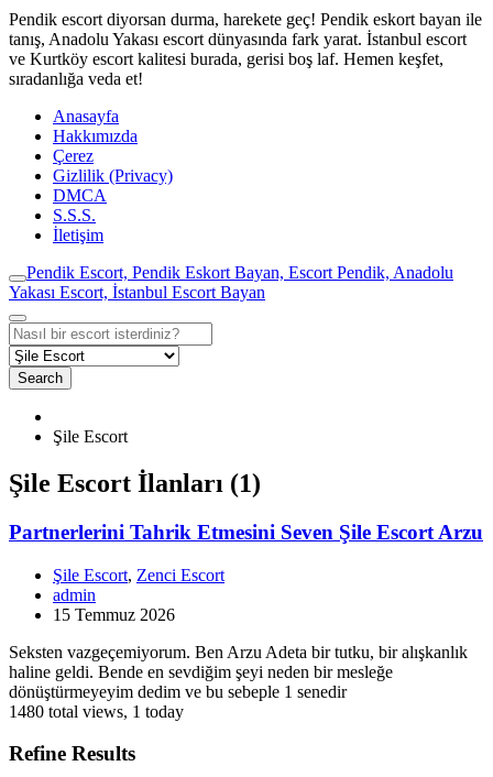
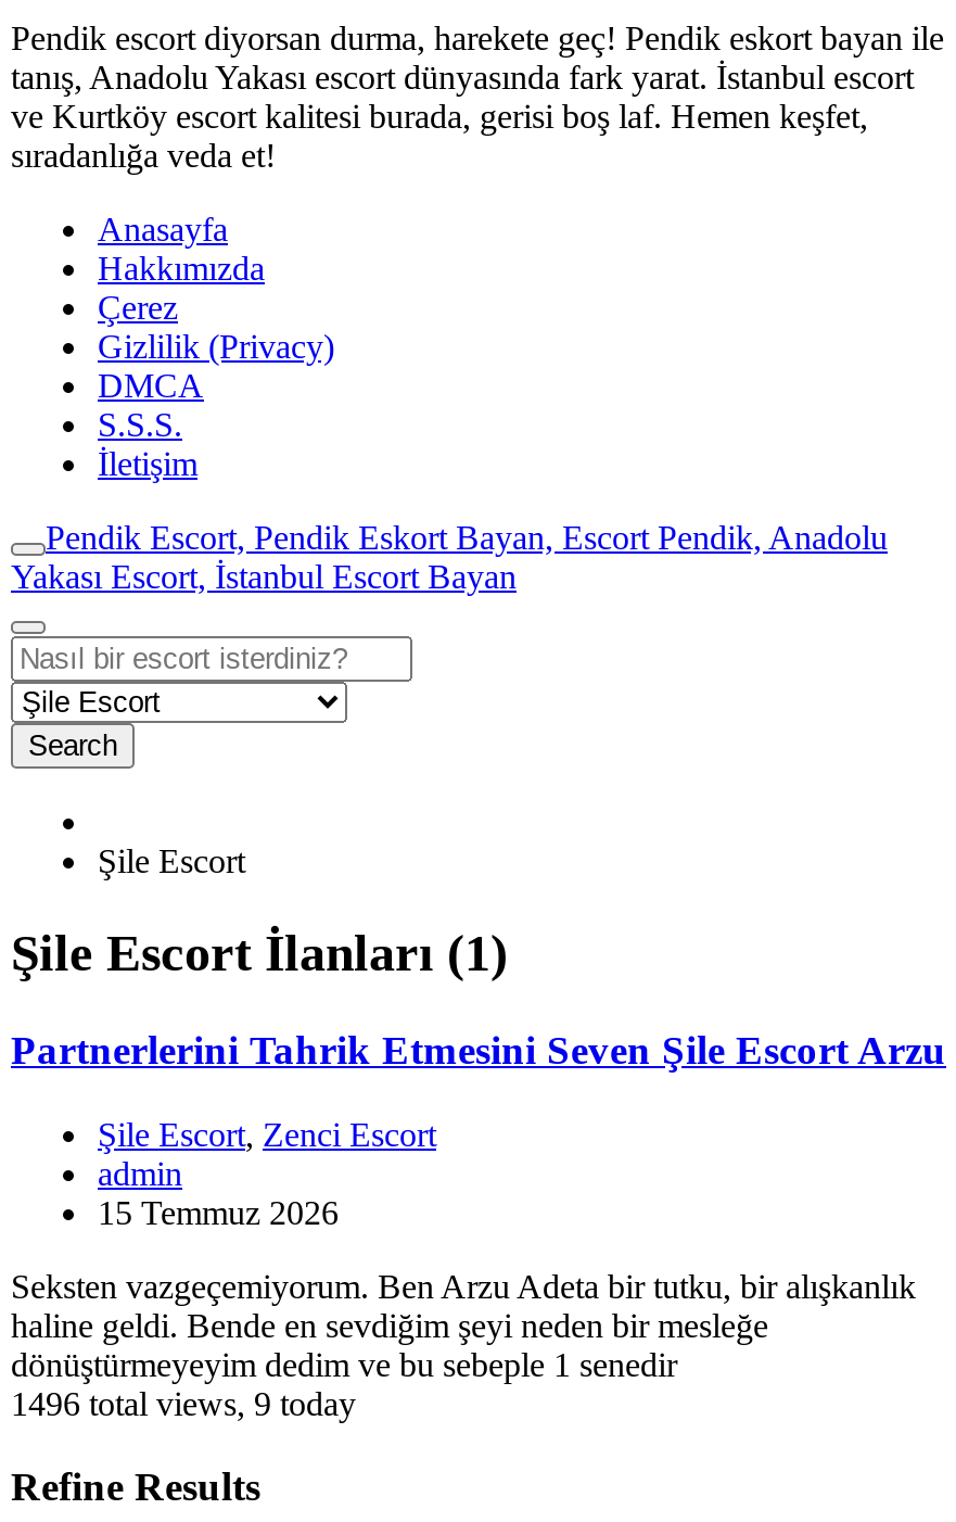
[9,702,184,720] 1480 total views, 1 today -> [11,1384,356,1421] 1496 total views, 9 today

